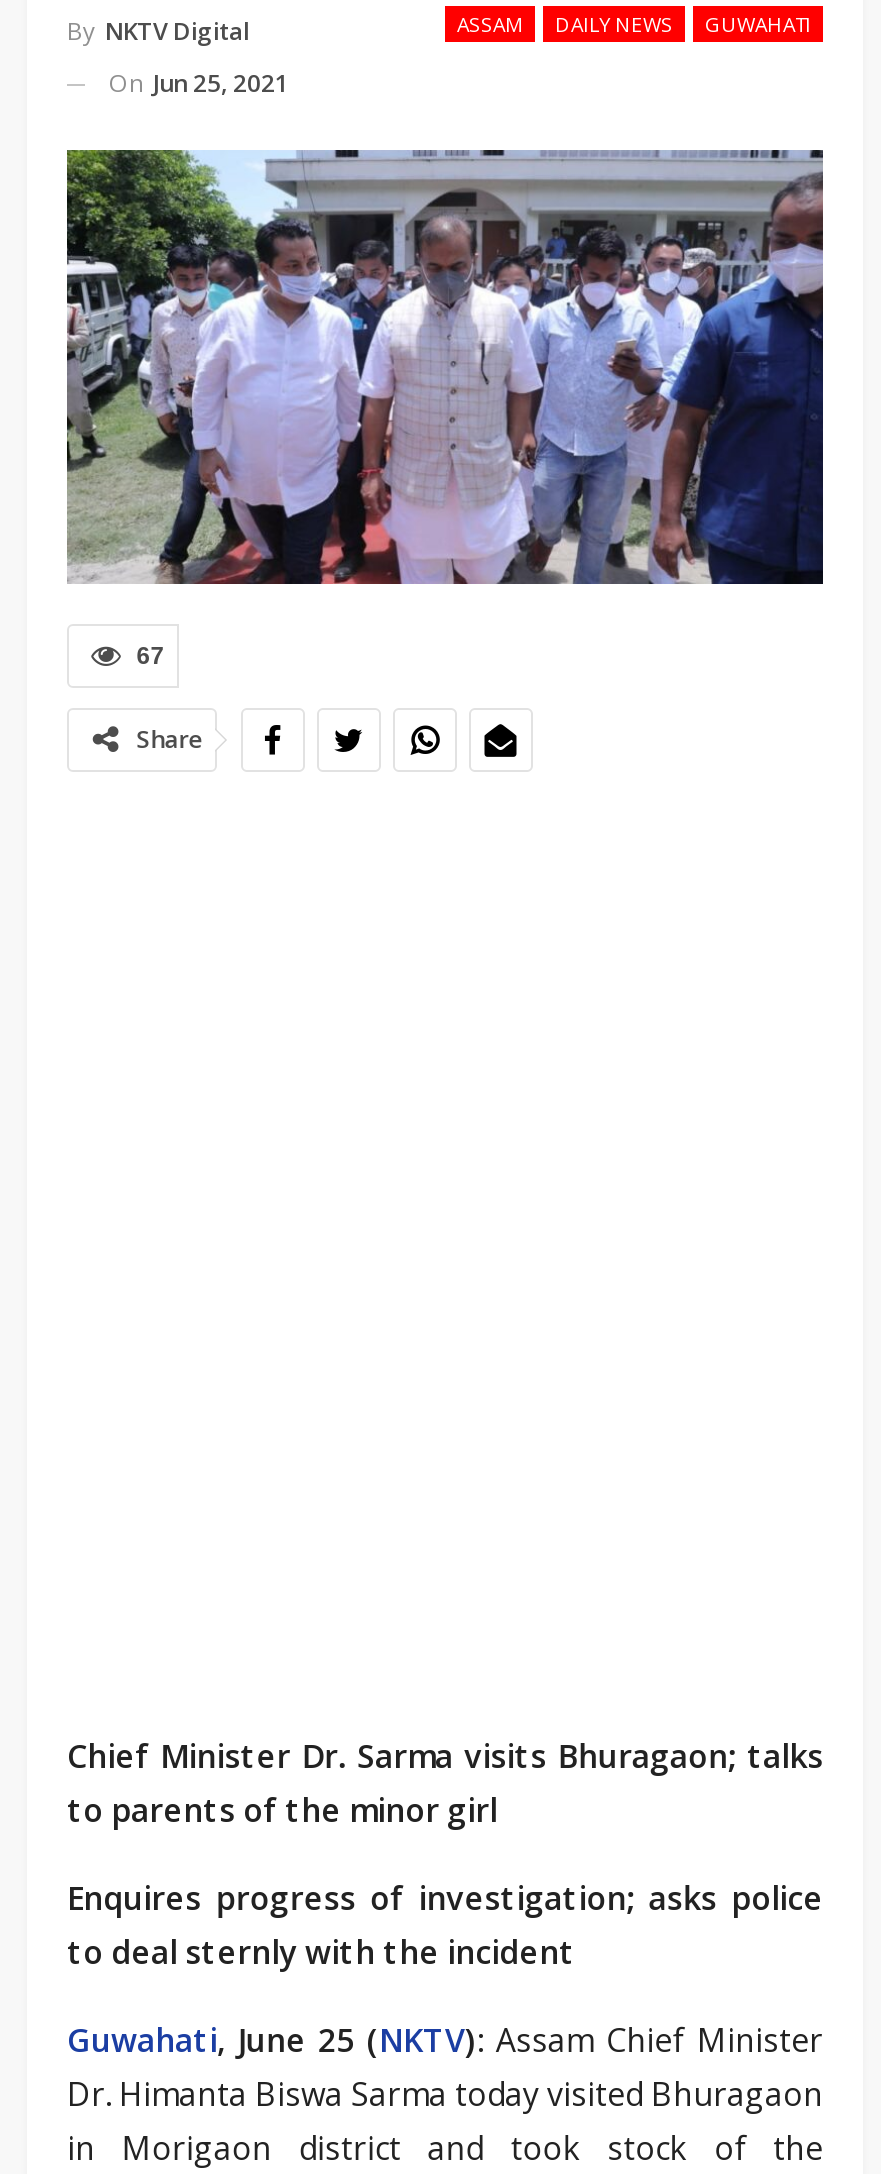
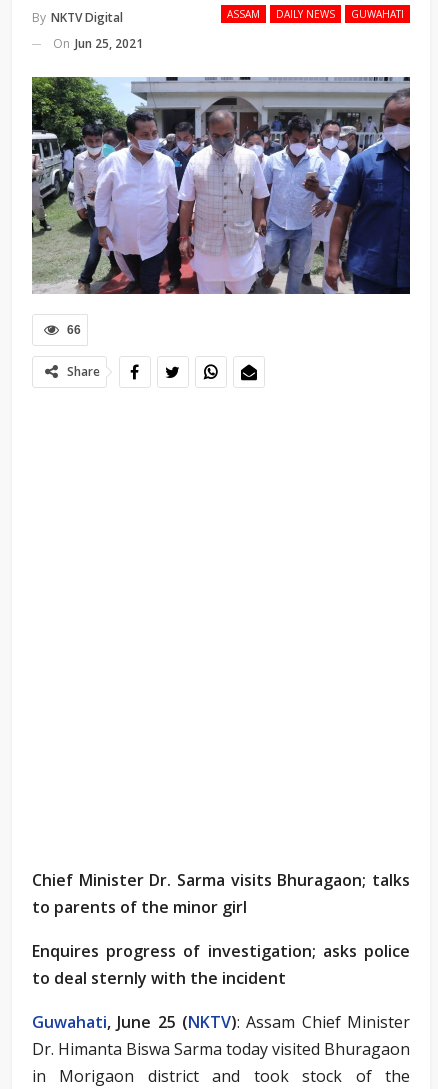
[137,641,165,669] 67 -> [67,322,81,336] 66

